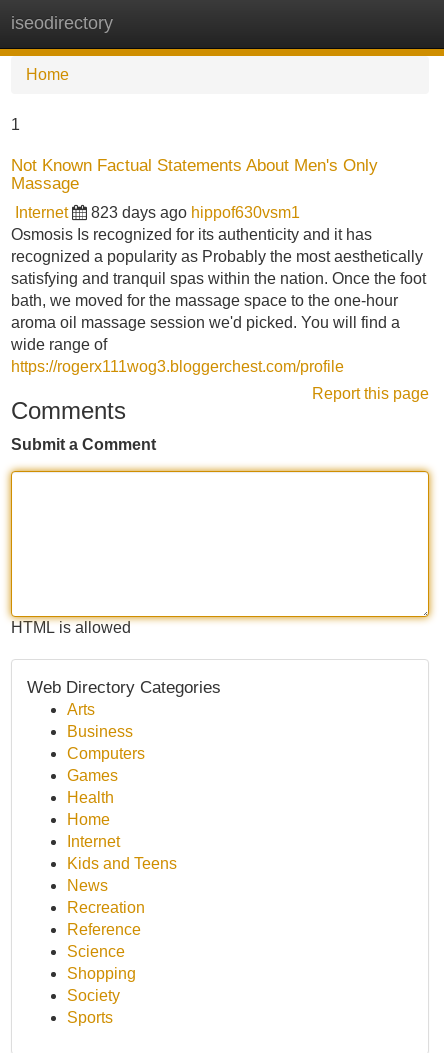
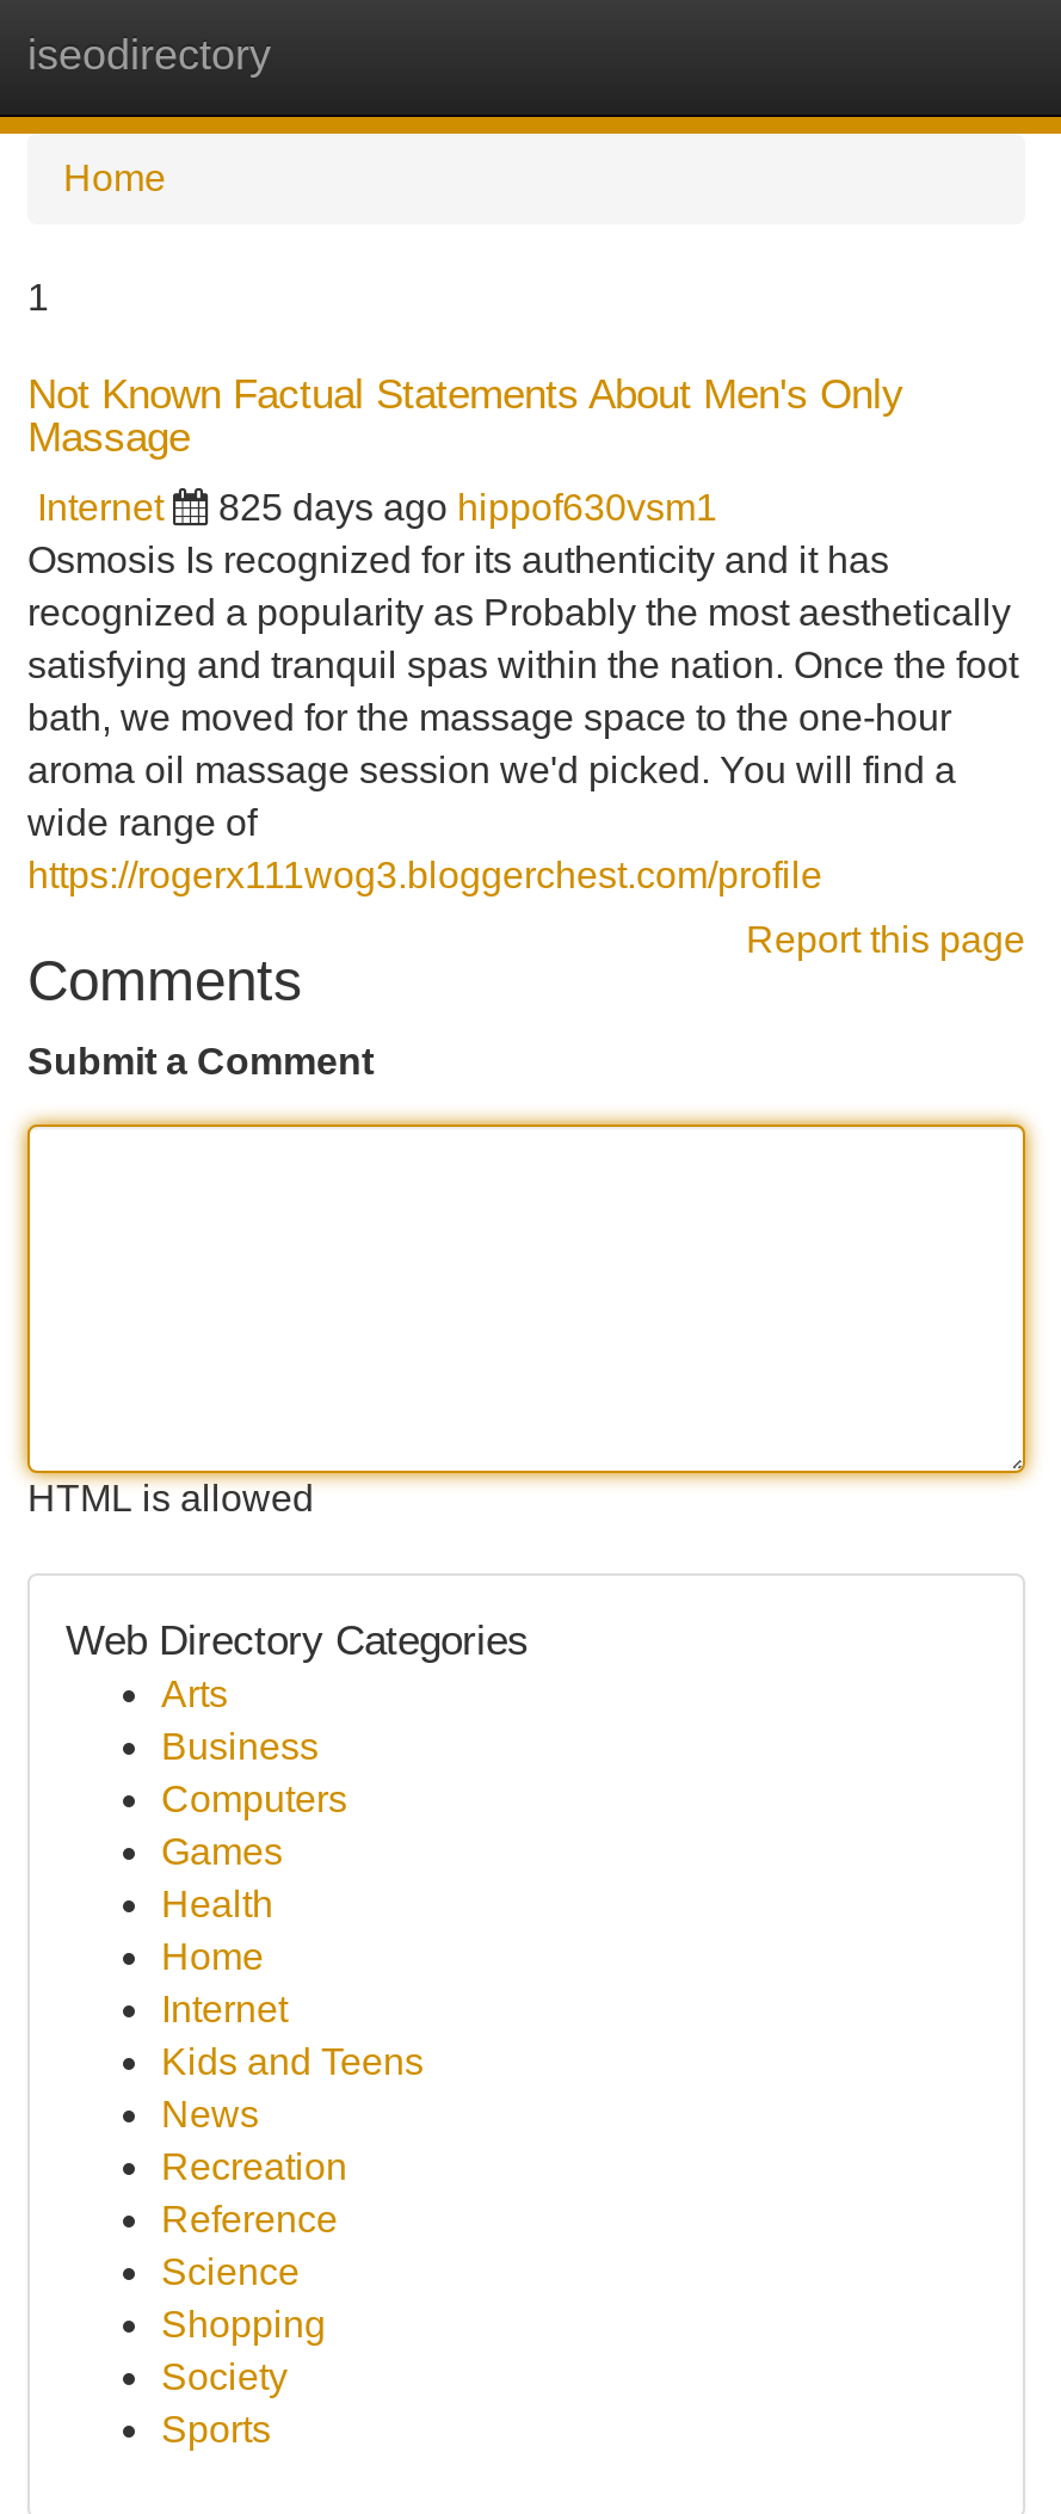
[91,204,300,221] 823 days ago hippof630vsm1 -> [218,487,717,528] 825 days ago hippof630vsm1

